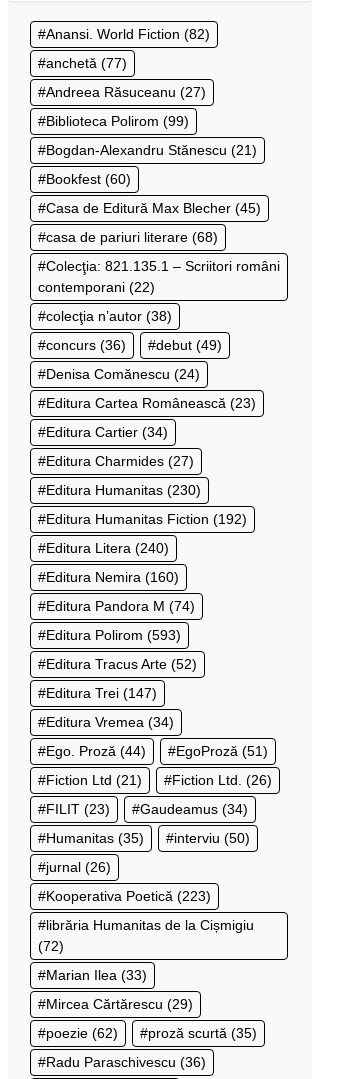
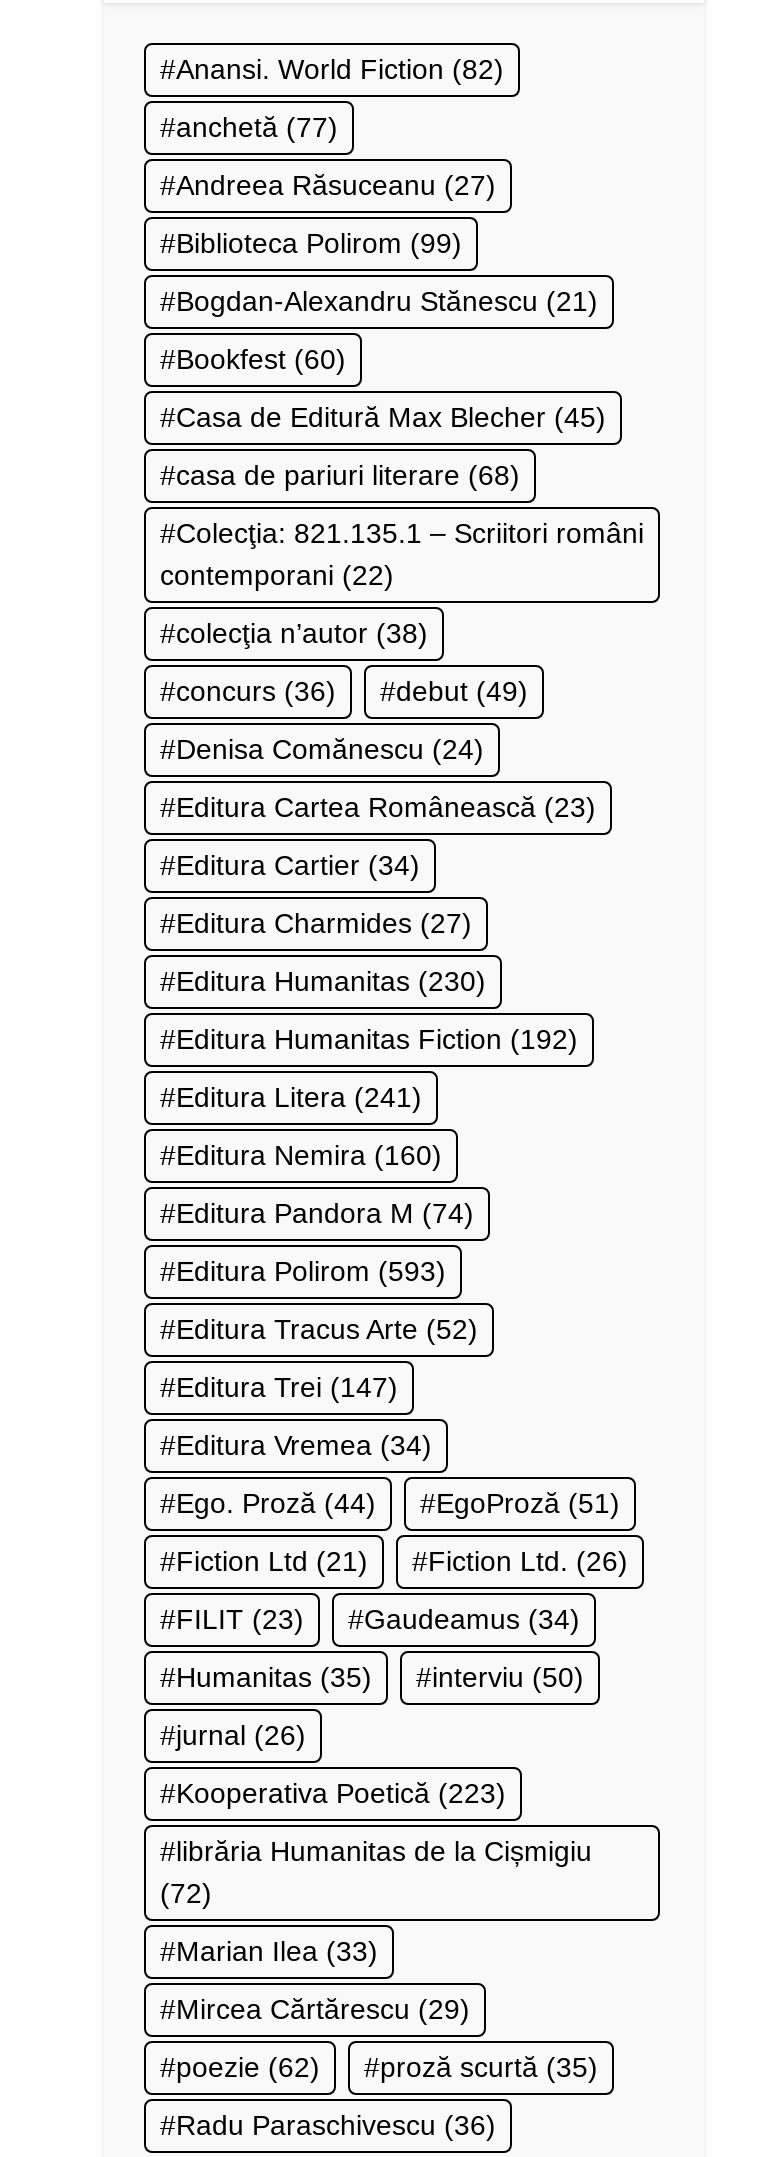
[46,540,169,556] Editura Litera (240) -> [176,1080,422,1112] Editura Litera (241)

